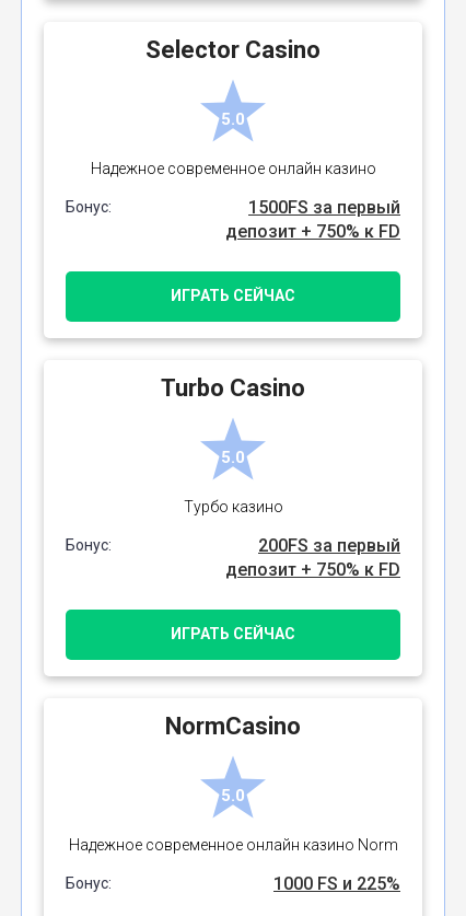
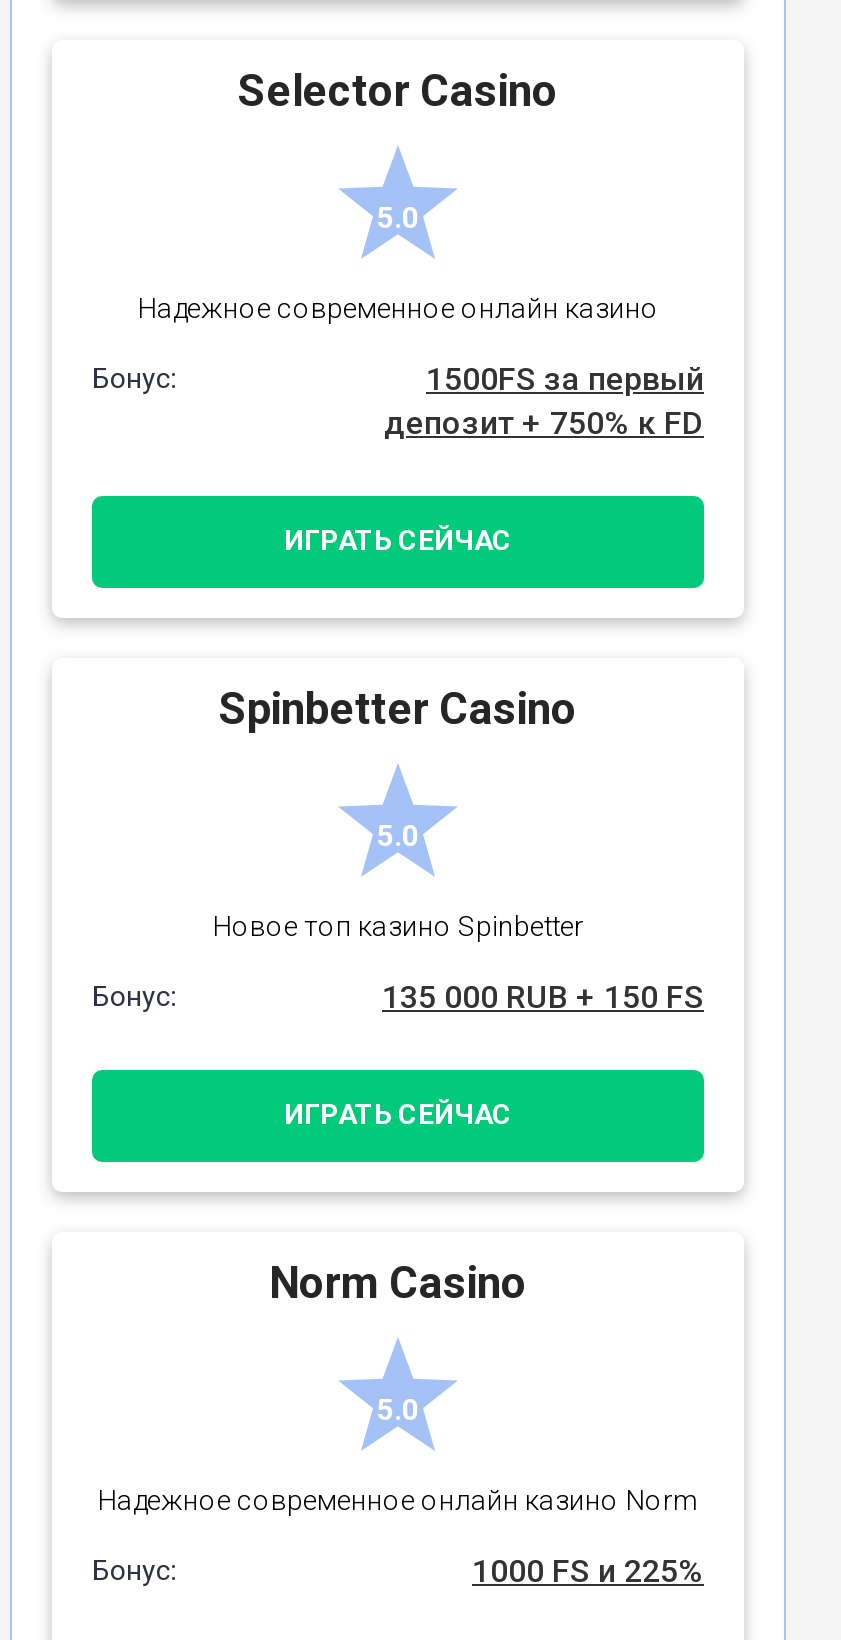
[161,374,305,401] Turbo Casino -> [219,683,577,733] Spinbetter Casino
[183,498,283,515] Турбо казино -> [212,909,584,941] Новое топ казино Spinbetter
[225,535,400,580] 200FS за первый | депозит + 750% к FD -> [382,977,704,1015] 135 000 RUB + 150 FS
[165,712,301,739] NormCasino -> [269,1257,527,1307] Norm Casino

